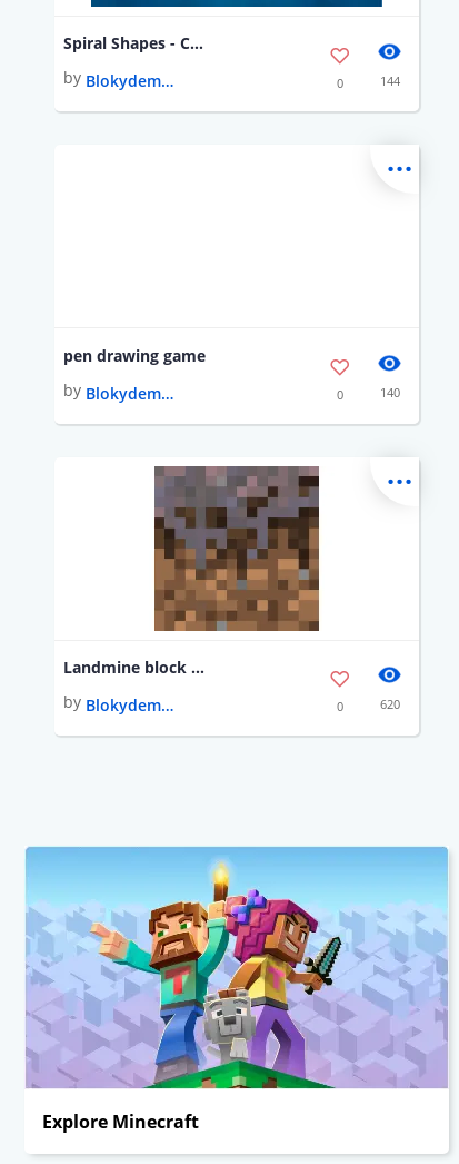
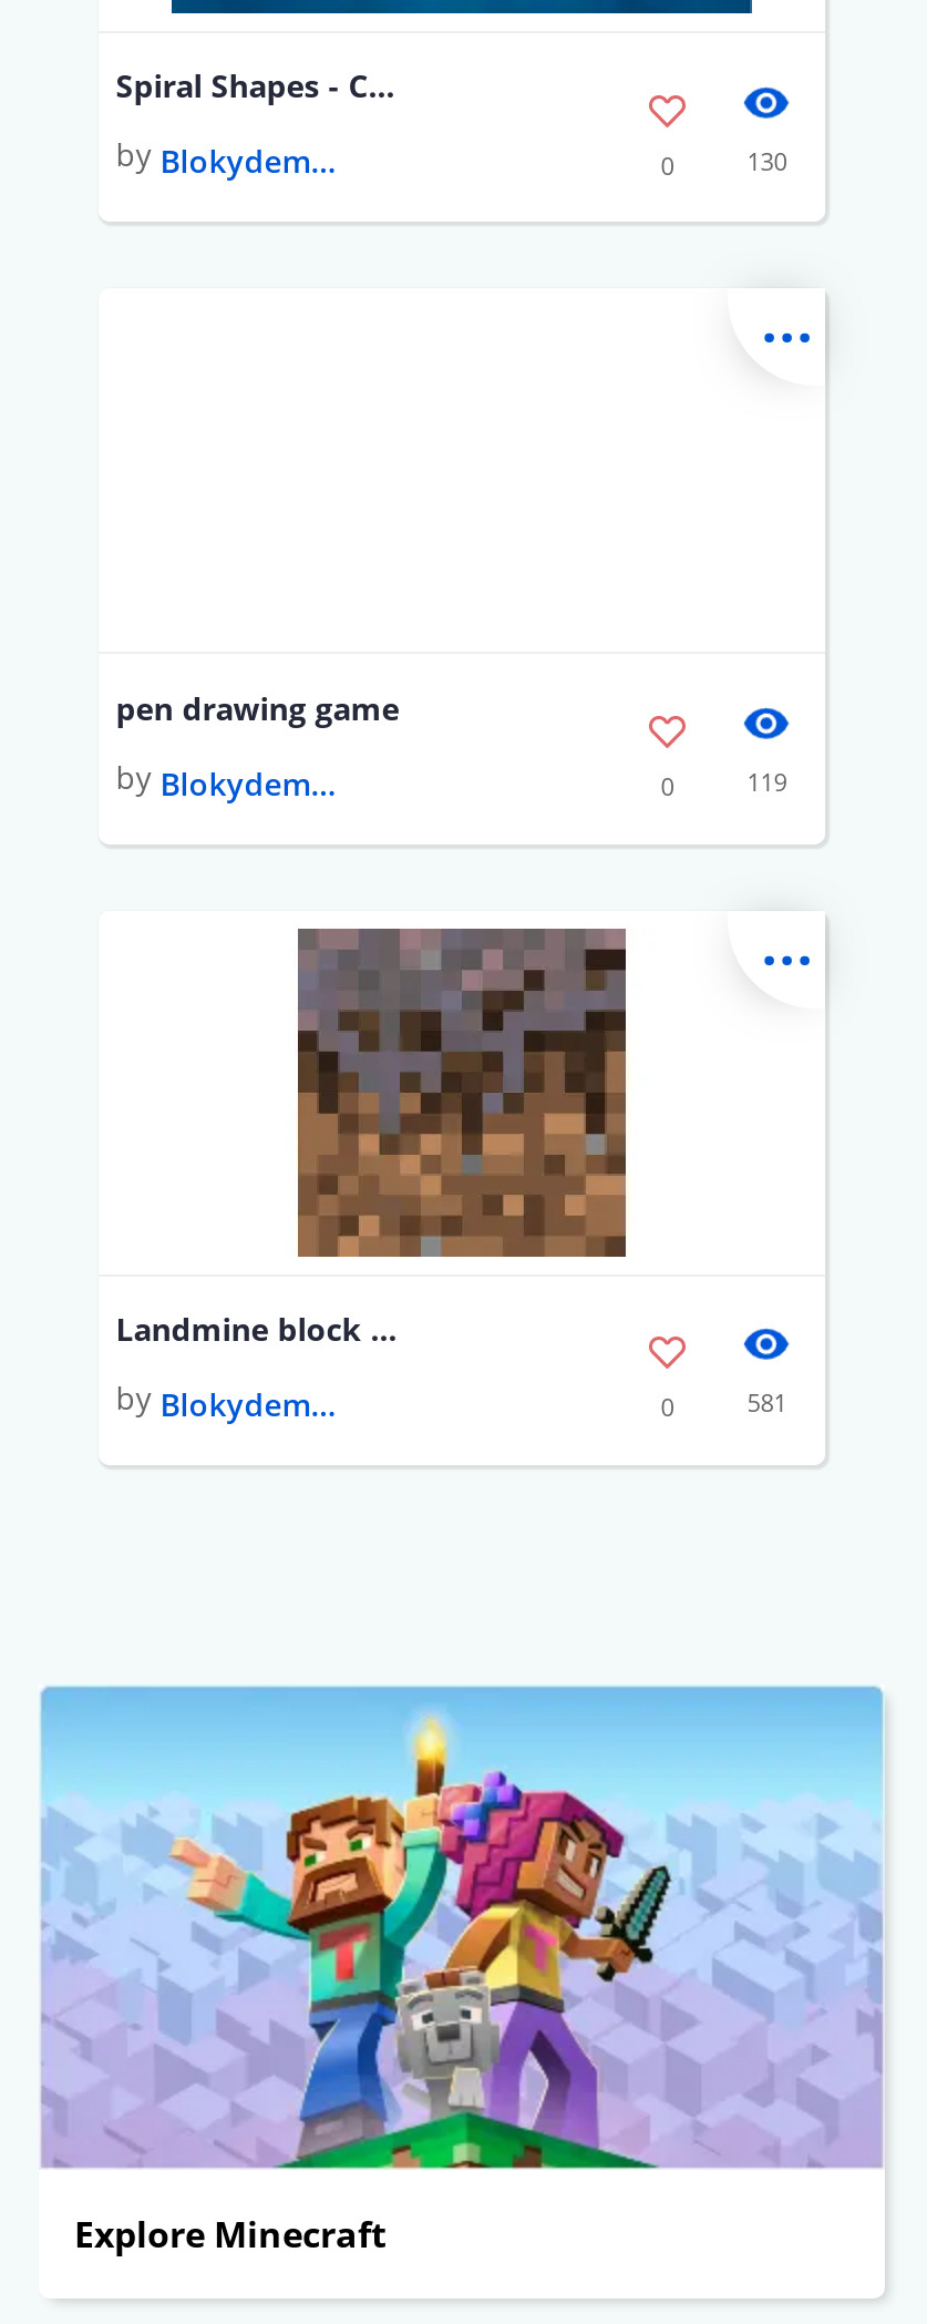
[380,72,400,88] 144 -> [747,143,787,176] 130
[380,384,400,401] 140 -> [747,765,787,798] 119
[380,696,400,713] 620 -> [747,1386,787,1420] 581

